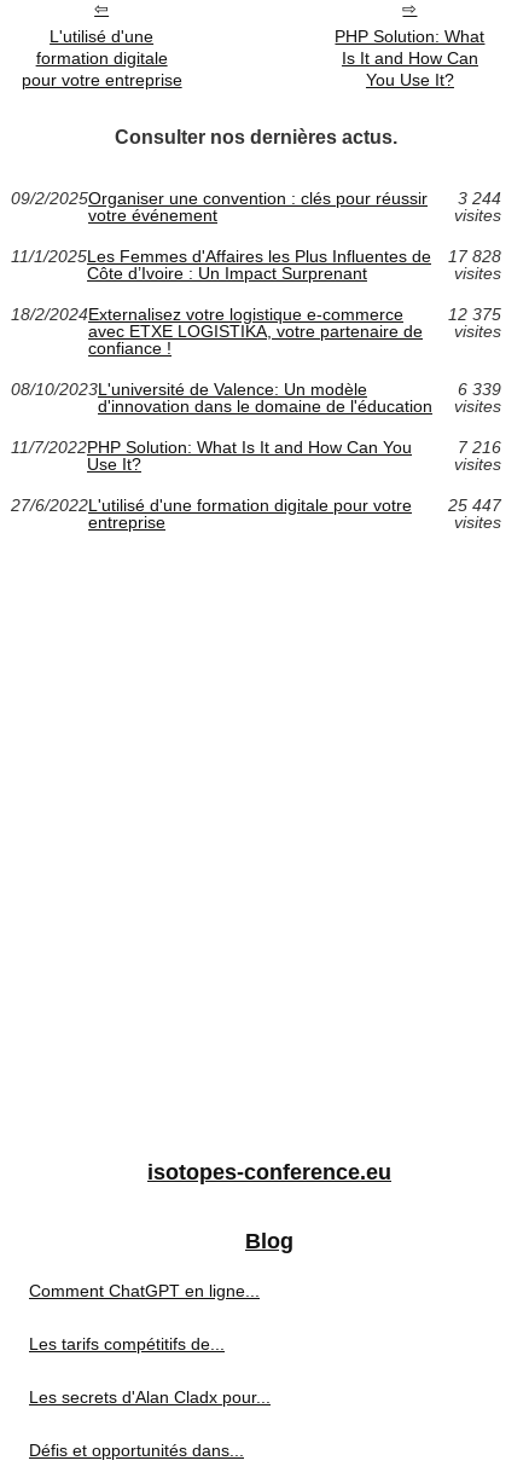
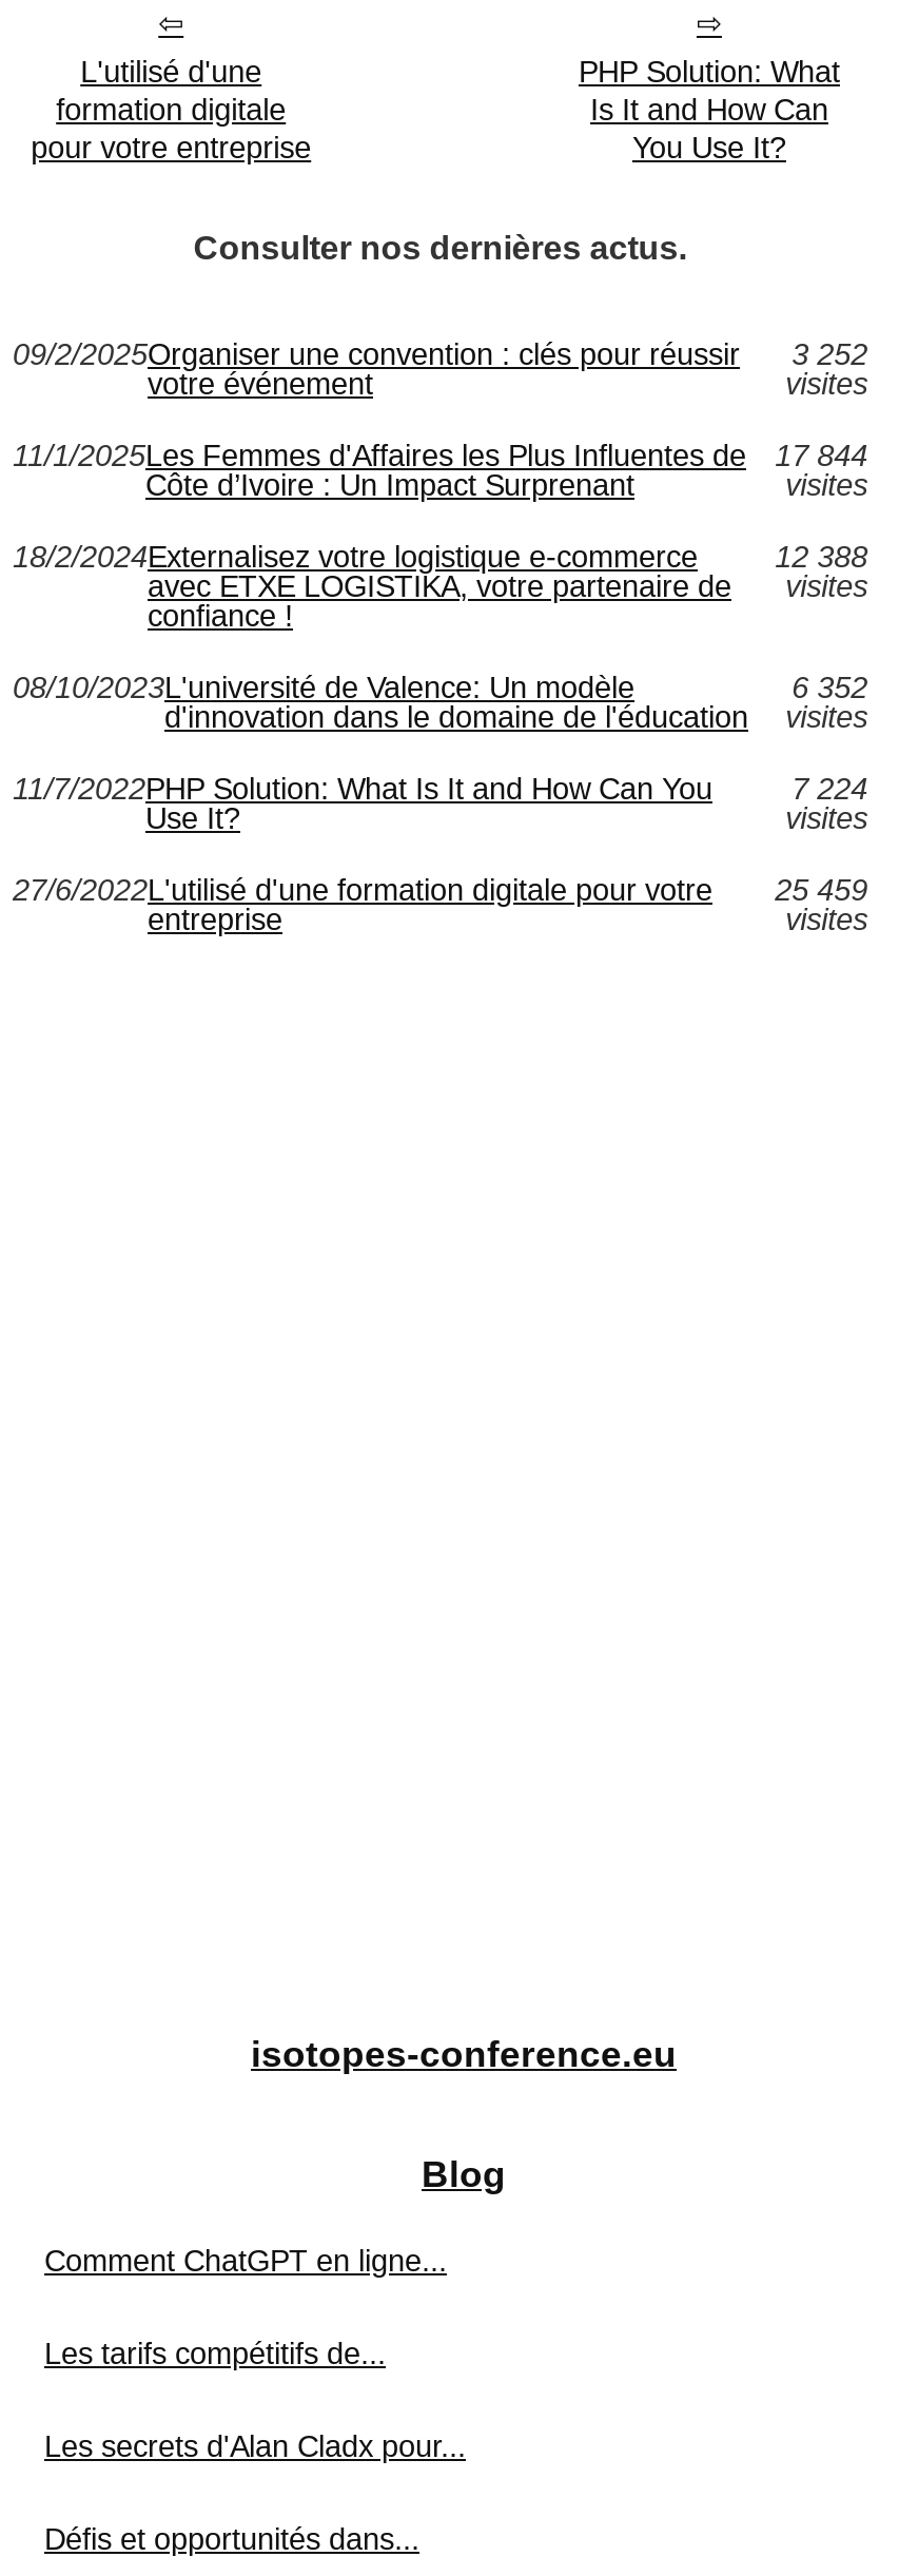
[11,189,501,208] 09/2/2025Organiser une convention : clés pour réussir 3 244 -> [13,338,868,372] 09/2/2025Organiser une convention : clés pour réussir 3 252
[11,247,501,266] 11/1/2025Les Femmes d'Affaires les Plus Influentes de 17 828 -> [13,439,868,473] 11/1/2025Les Femmes d'Affaires les Plus Influentes de 17 844
[448,305,501,324] 12 375 -> [775,541,868,574] 12 388
[457,380,501,399] 6 339 -> [792,671,868,705] 6 352
[457,438,501,457] 7 216 -> [792,772,868,806] 7 224
[11,496,501,515] 27/6/2022L'utilisé d'une formation digitale pour votre 25 447 -> [13,874,868,907] 27/6/2022L'utilisé d'une formation digitale pour votre 25 459

